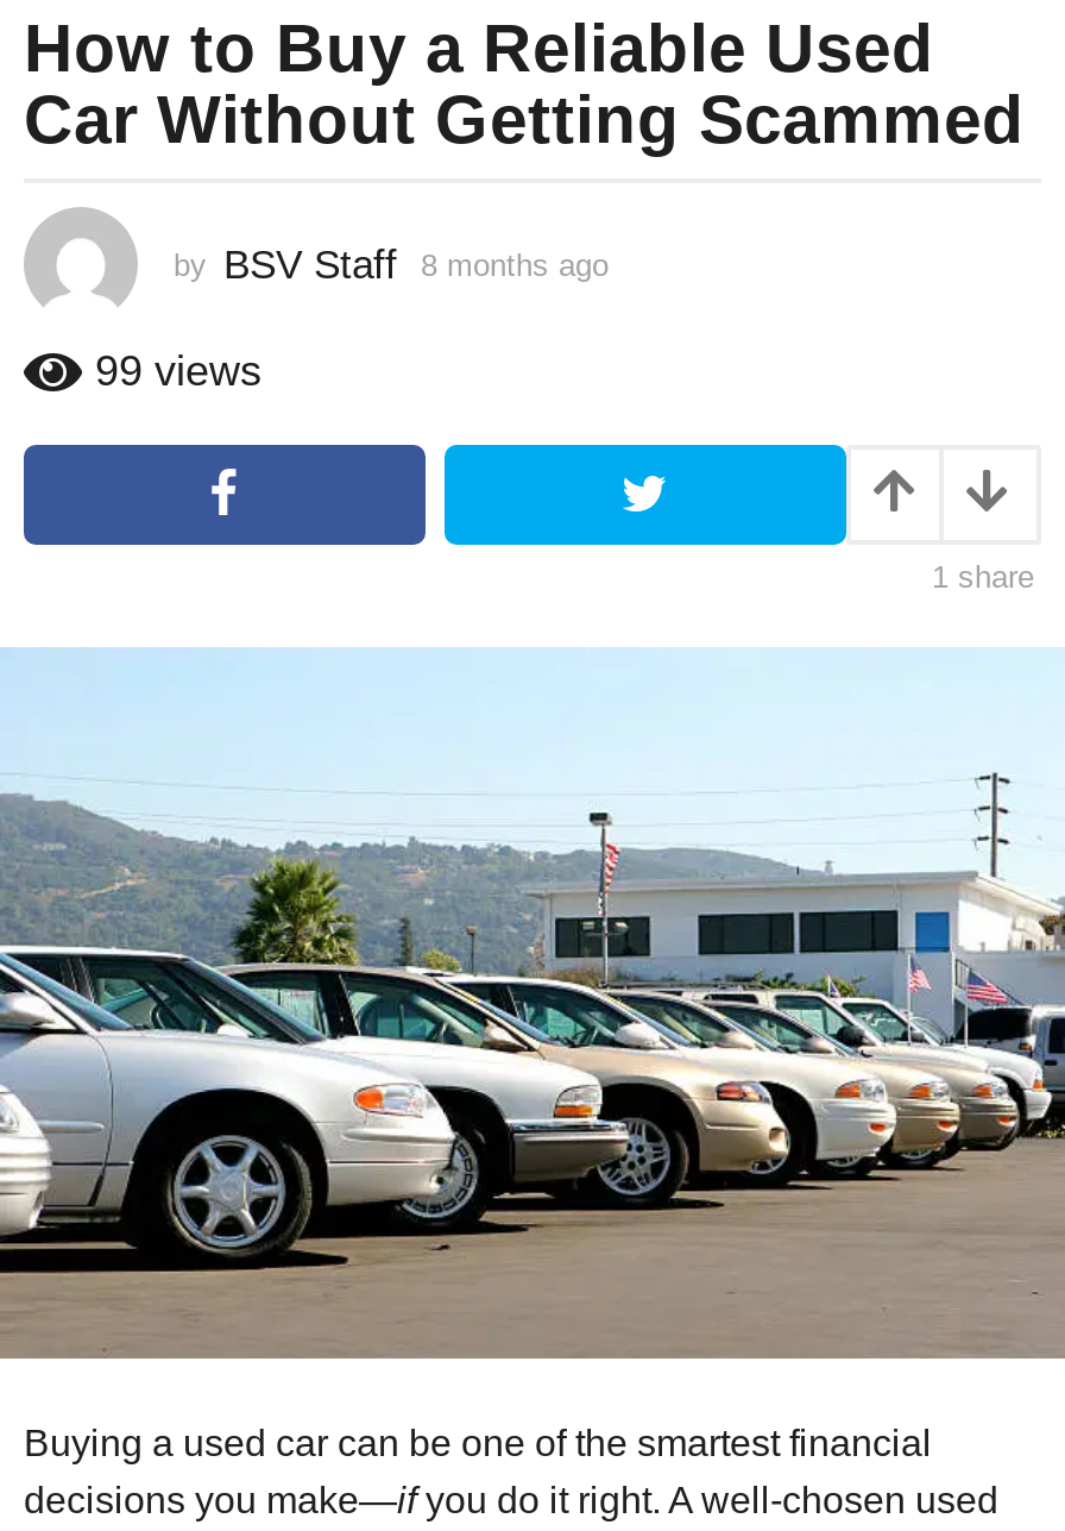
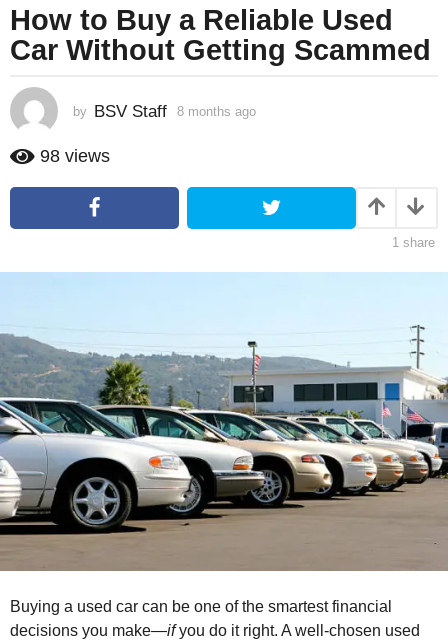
[95,348,261,395] 99 views -> [40,146,110,166] 98 views

